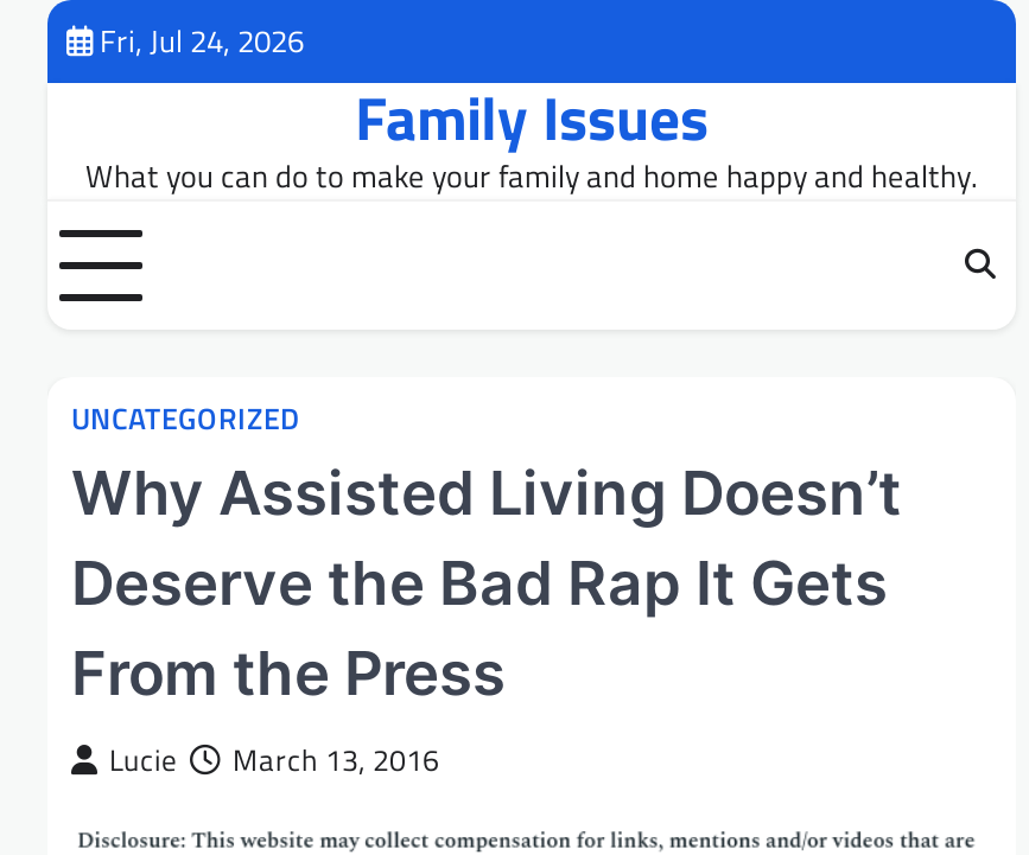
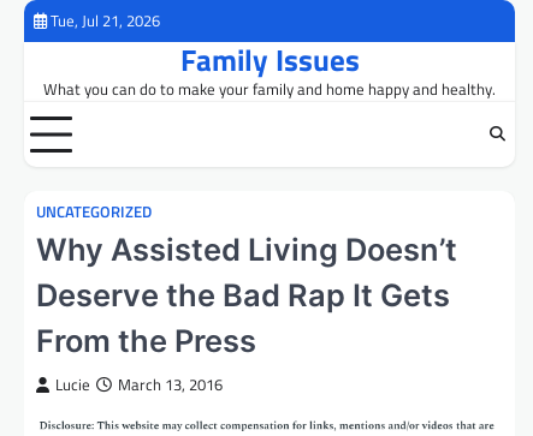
[100,17,304,64] Fri, Jul 24, 2026 -> [51,8,160,32] Tue, Jul 21, 2026

